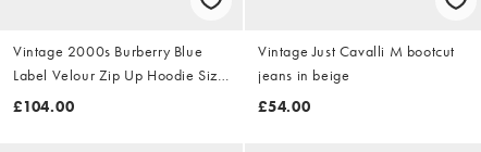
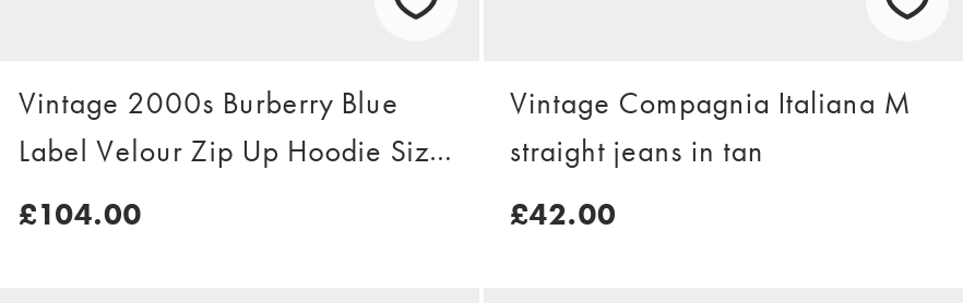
[258,41,455,84] Vintage Just Cavalli M bootcut | jeans in beige -> [510,82,911,169] Vintage Compagnia Italiana M | straight jeans in tan
[258,96,311,116] £54.00 -> [510,193,616,232] £42.00

